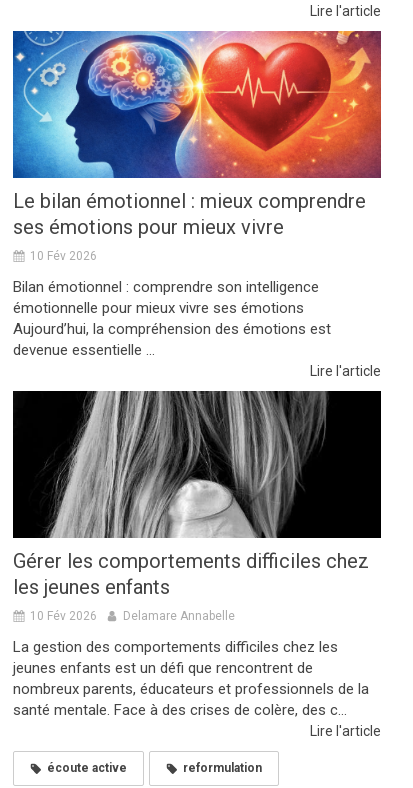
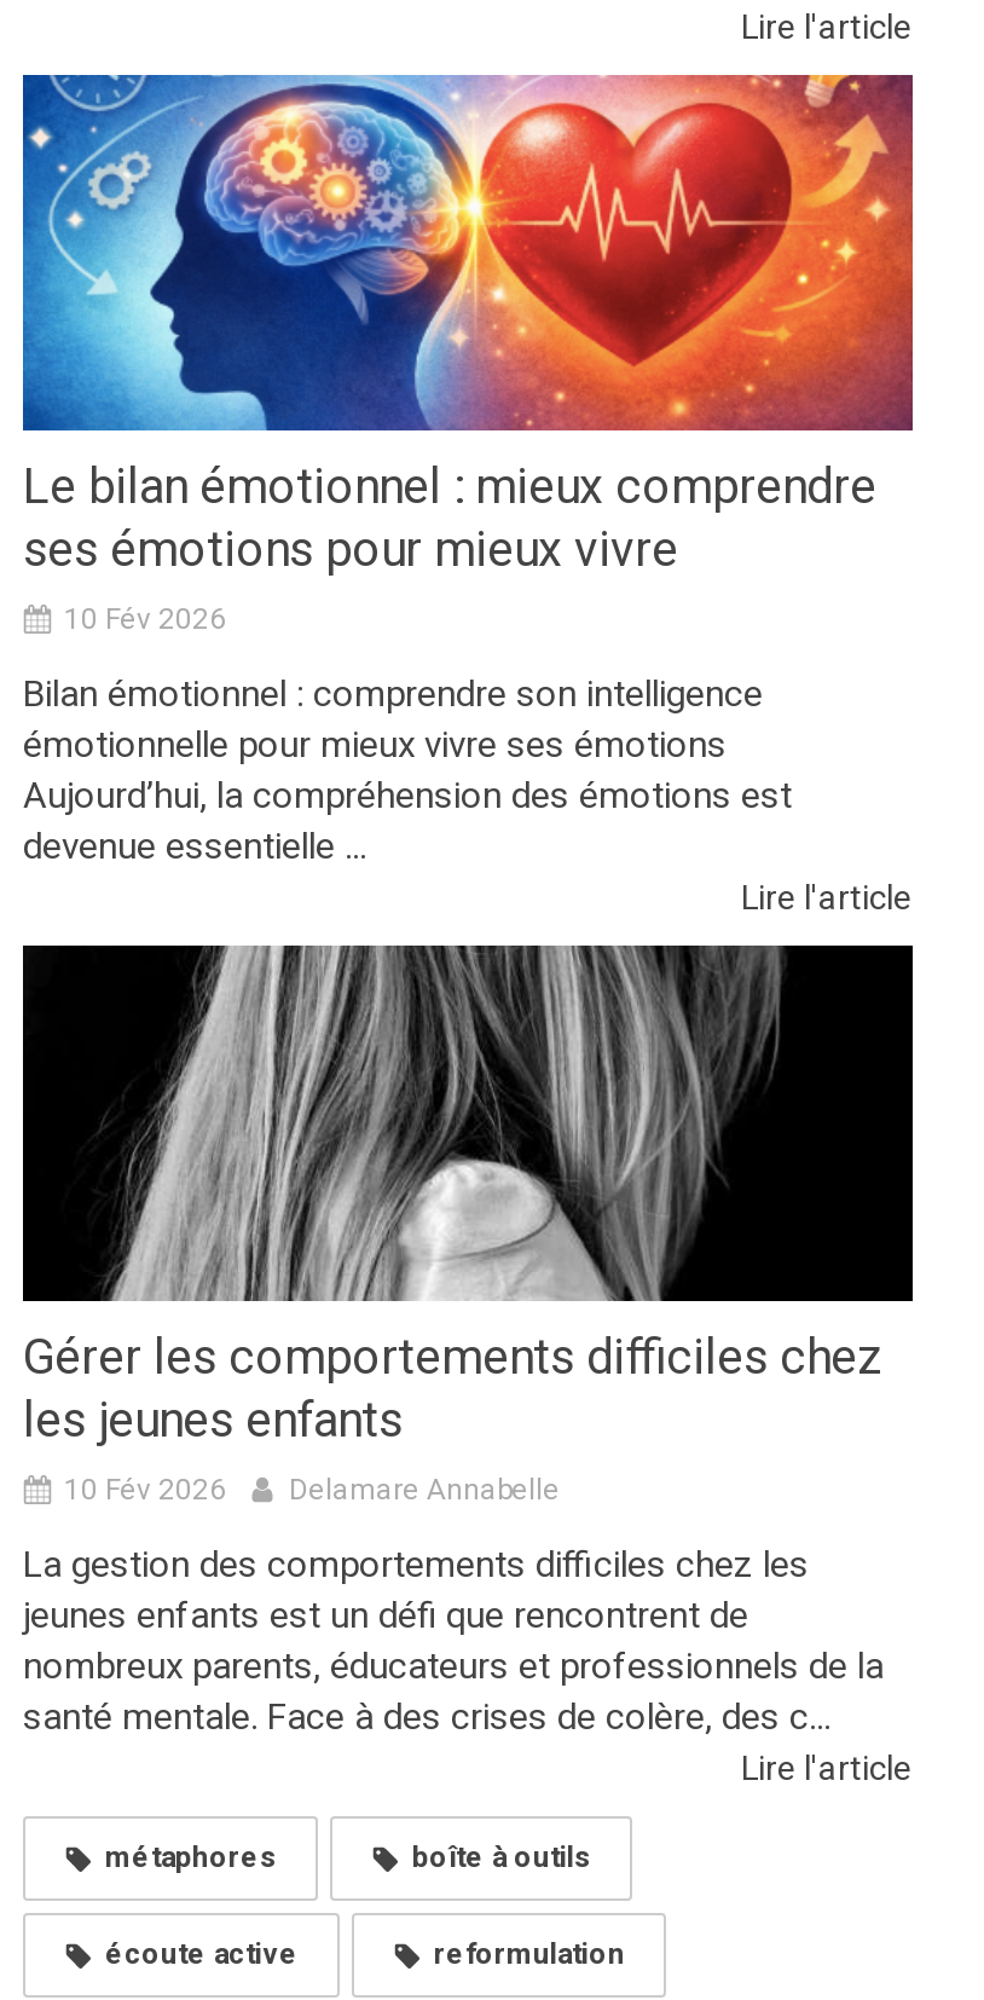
none -> [105,1840,591,1874] métaphores | boîte à outils

